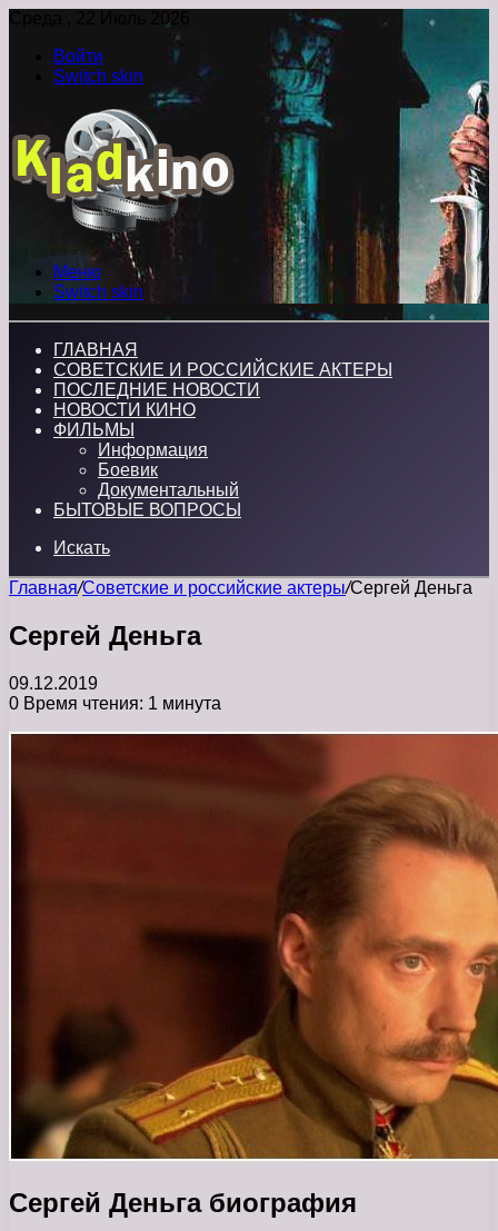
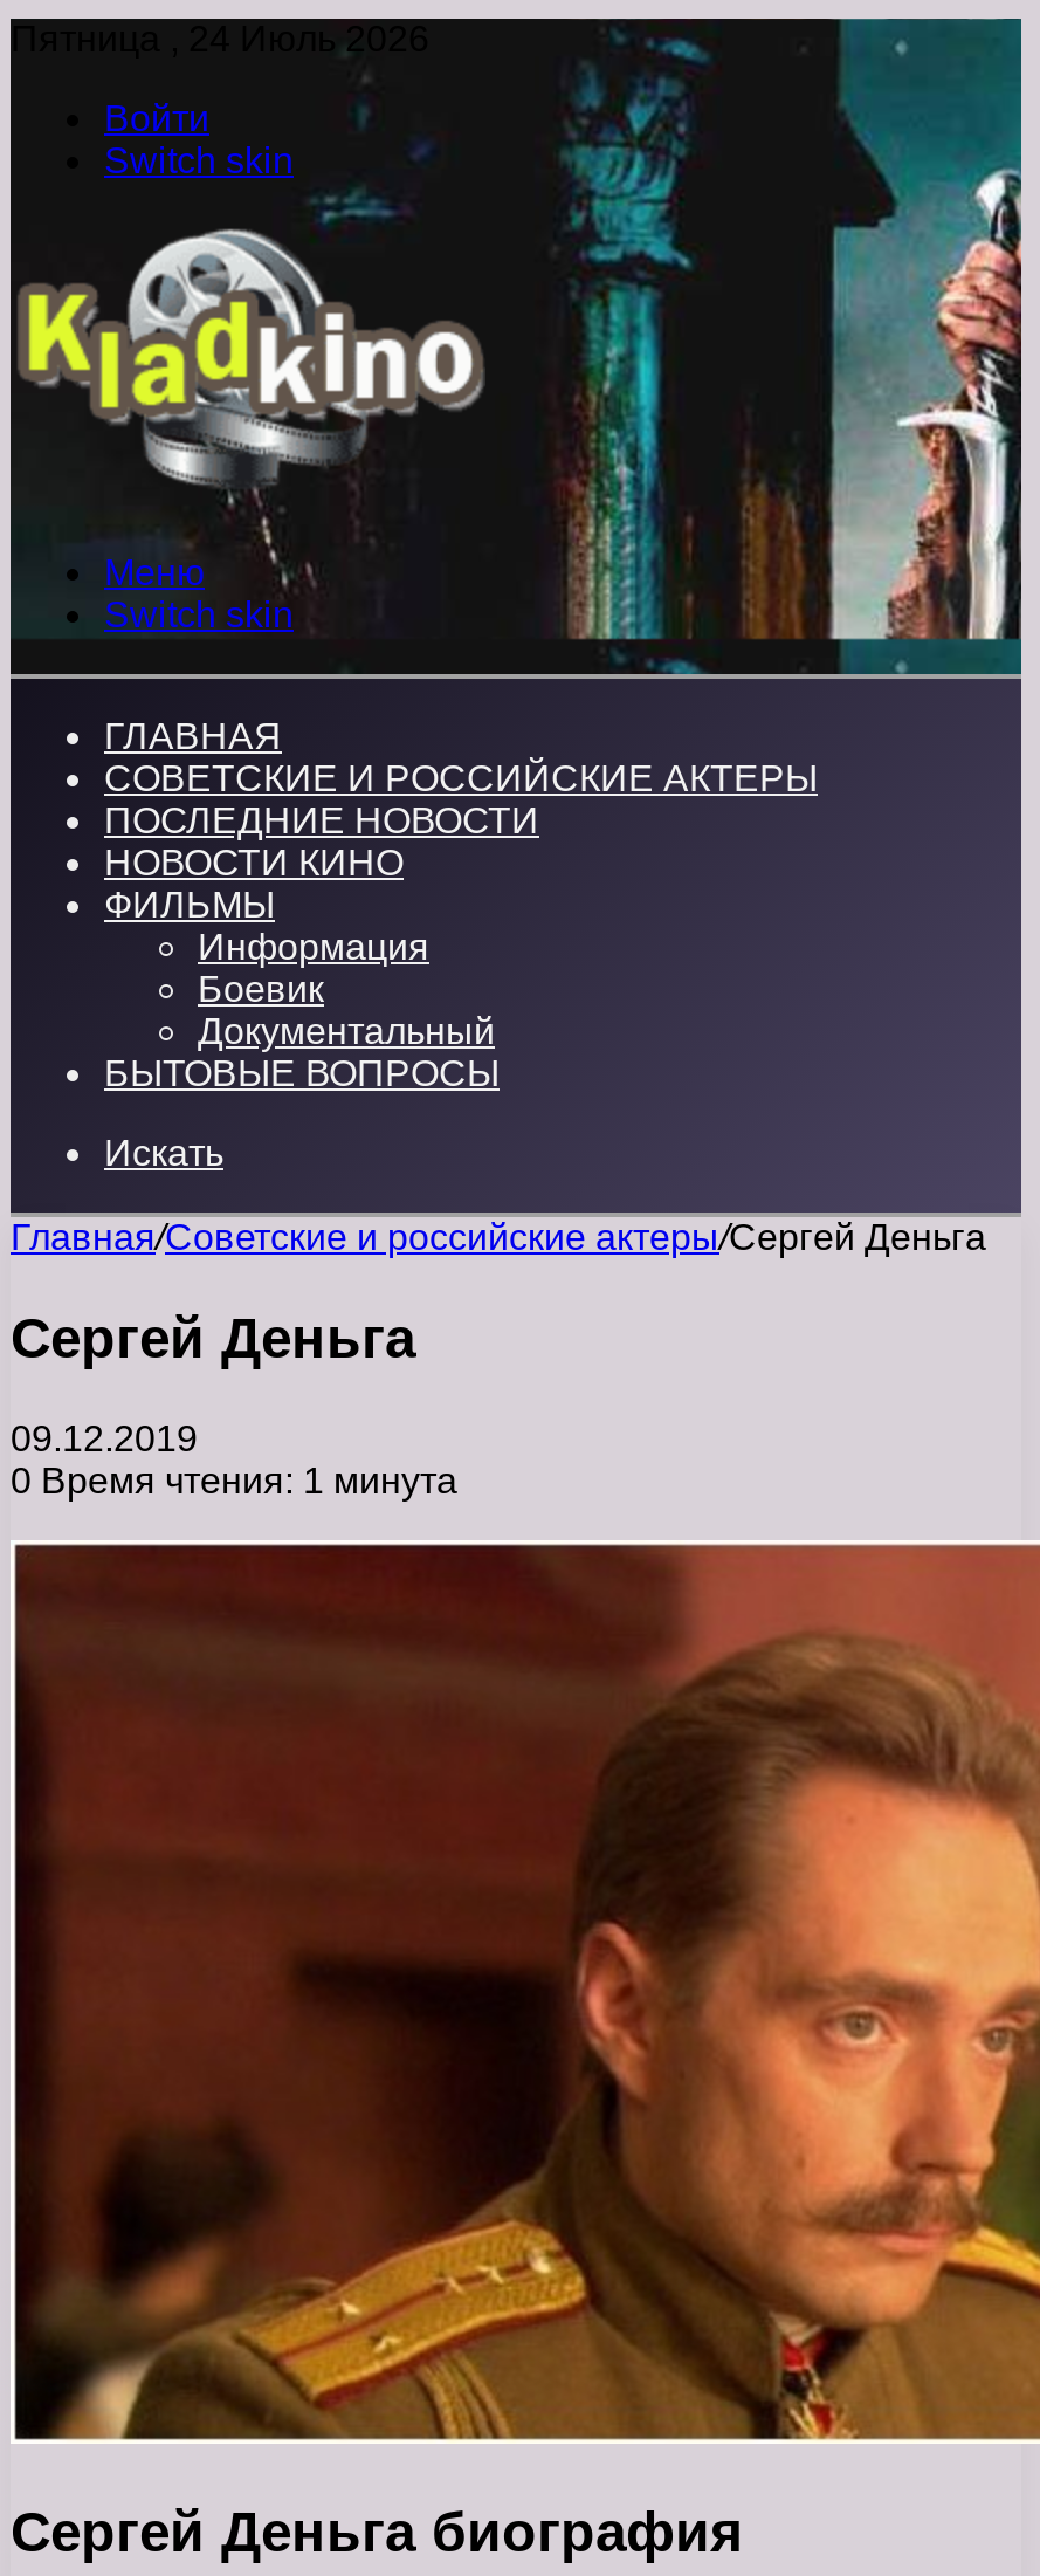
[9,9,190,28] Среда , 22 Июль 2026 -> [11,19,429,59] Пятница , 24 Июль 2026

